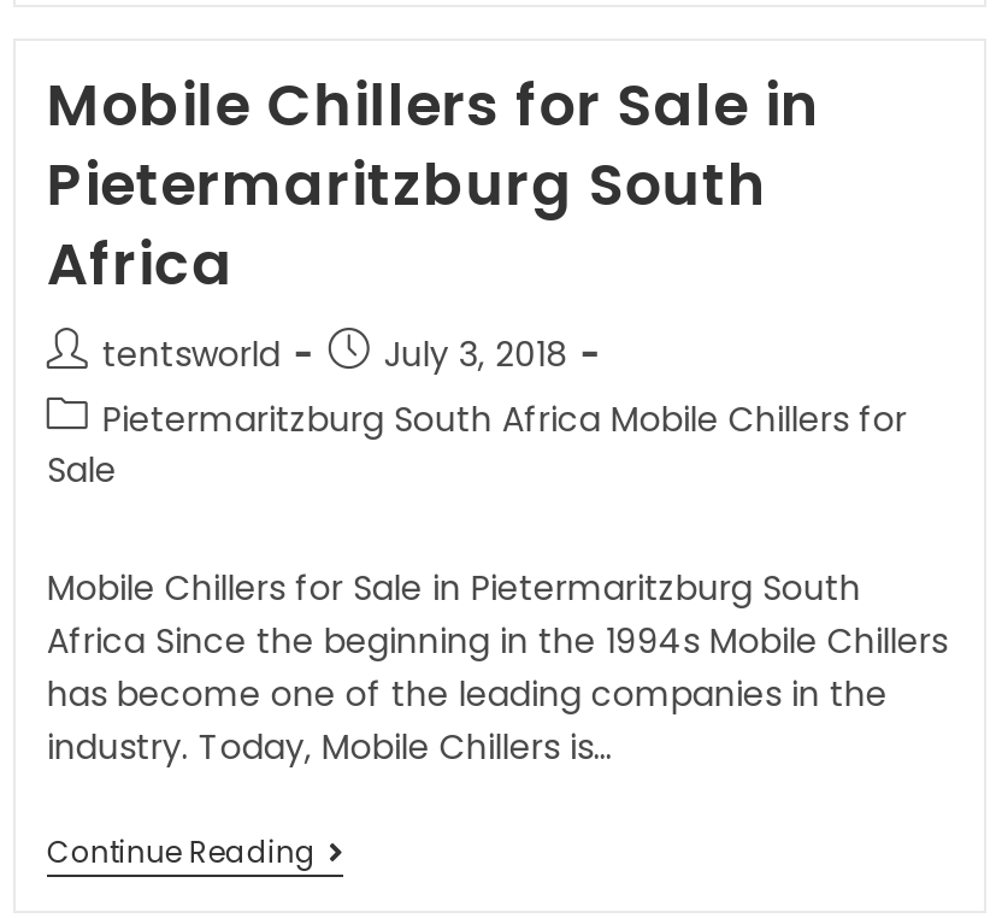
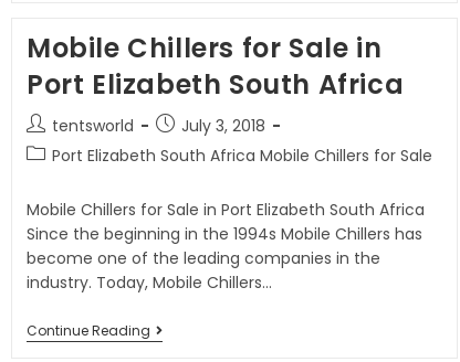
[47,144,767,303] Pietermaritzburg South | Africa -> [26,66,404,102] Port Elizabeth South Africa
[47,394,907,493] Pietermaritzburg South Africa Mobile Chillers for | Sale -> [52,144,432,166] Port Elizabeth South Africa Mobile Chillers for Sale
[47,563,948,770] Mobile Chillers for Sale in Pietermaritzburg South | Africa Since the beginning in the 1994s Mobile Chillers | has become one of the leading companies in the | industry. Today, Mobile Chillers is… -> [26,198,425,293] Mobile Chillers for Sale in Port Elizabeth South Africa | Since the beginning in the 1994s Mobile Chillers has | become one of the leading companies in the | industry. Today, Mobile Chillers…

